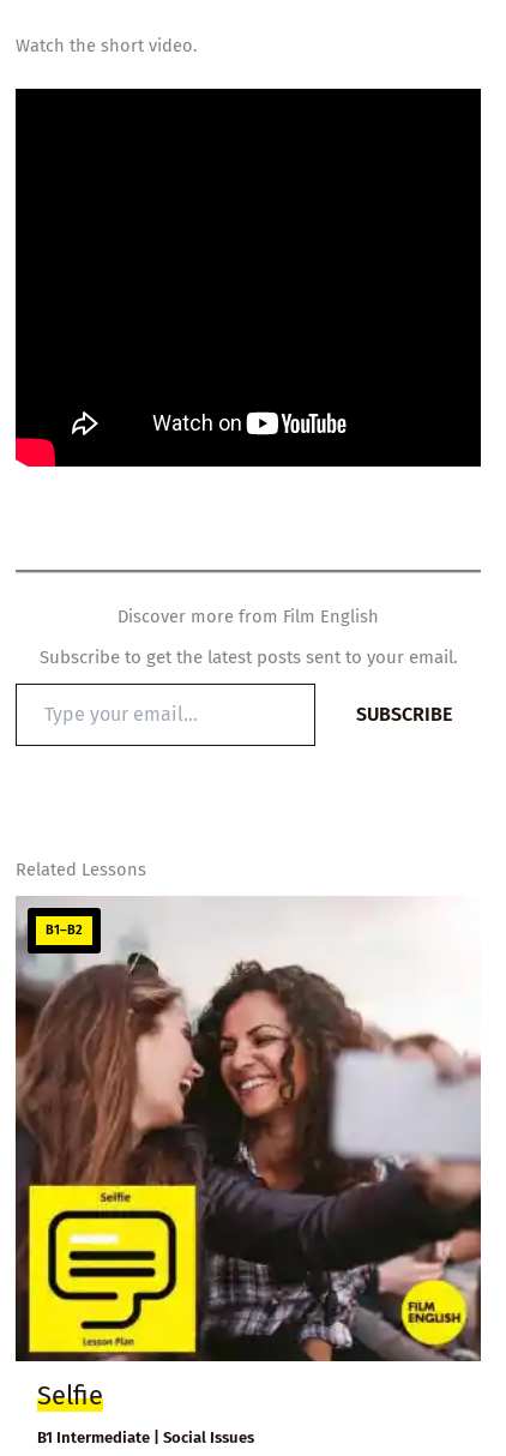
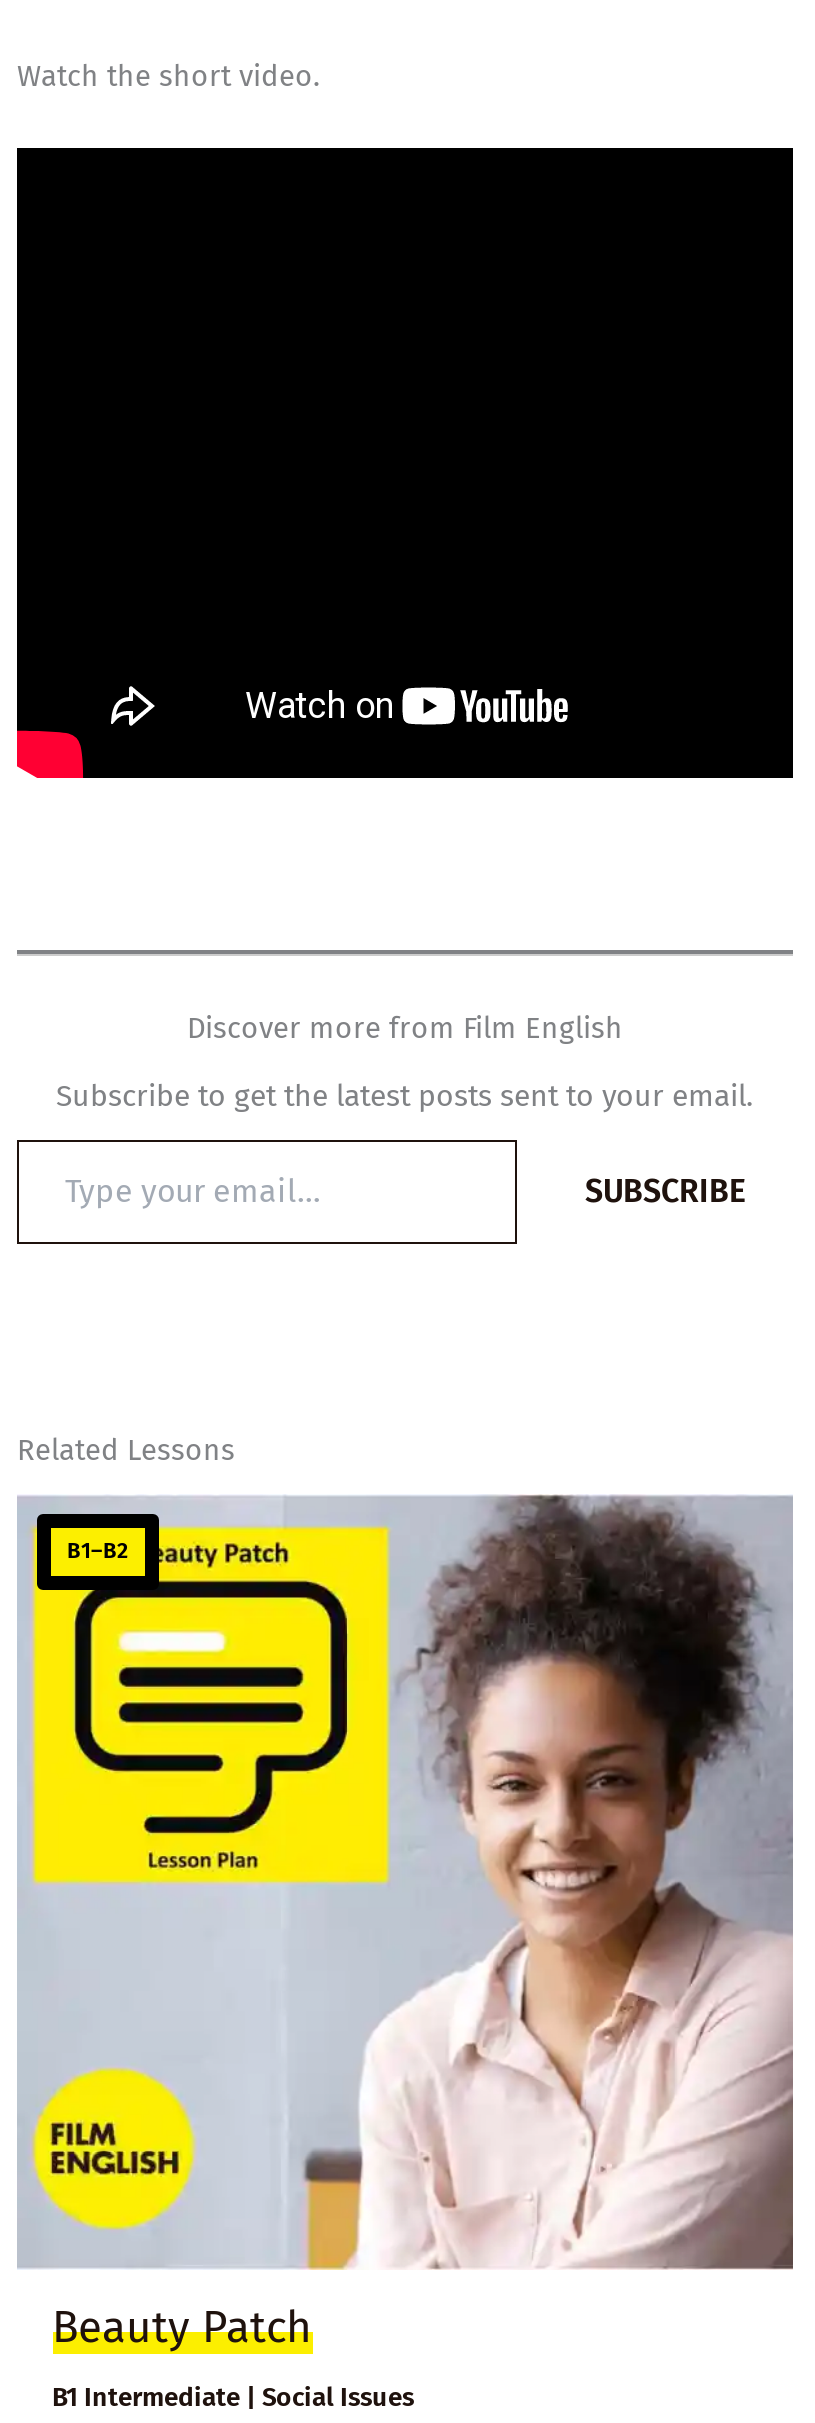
[14,897,481,1412] [image] | Selfie -> [17,1494,795,2355] [image] | Beauty Patch

